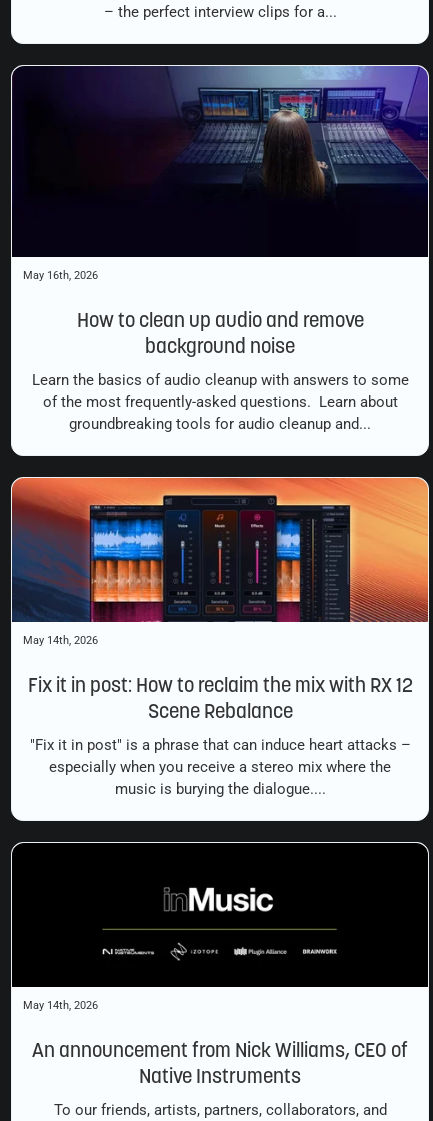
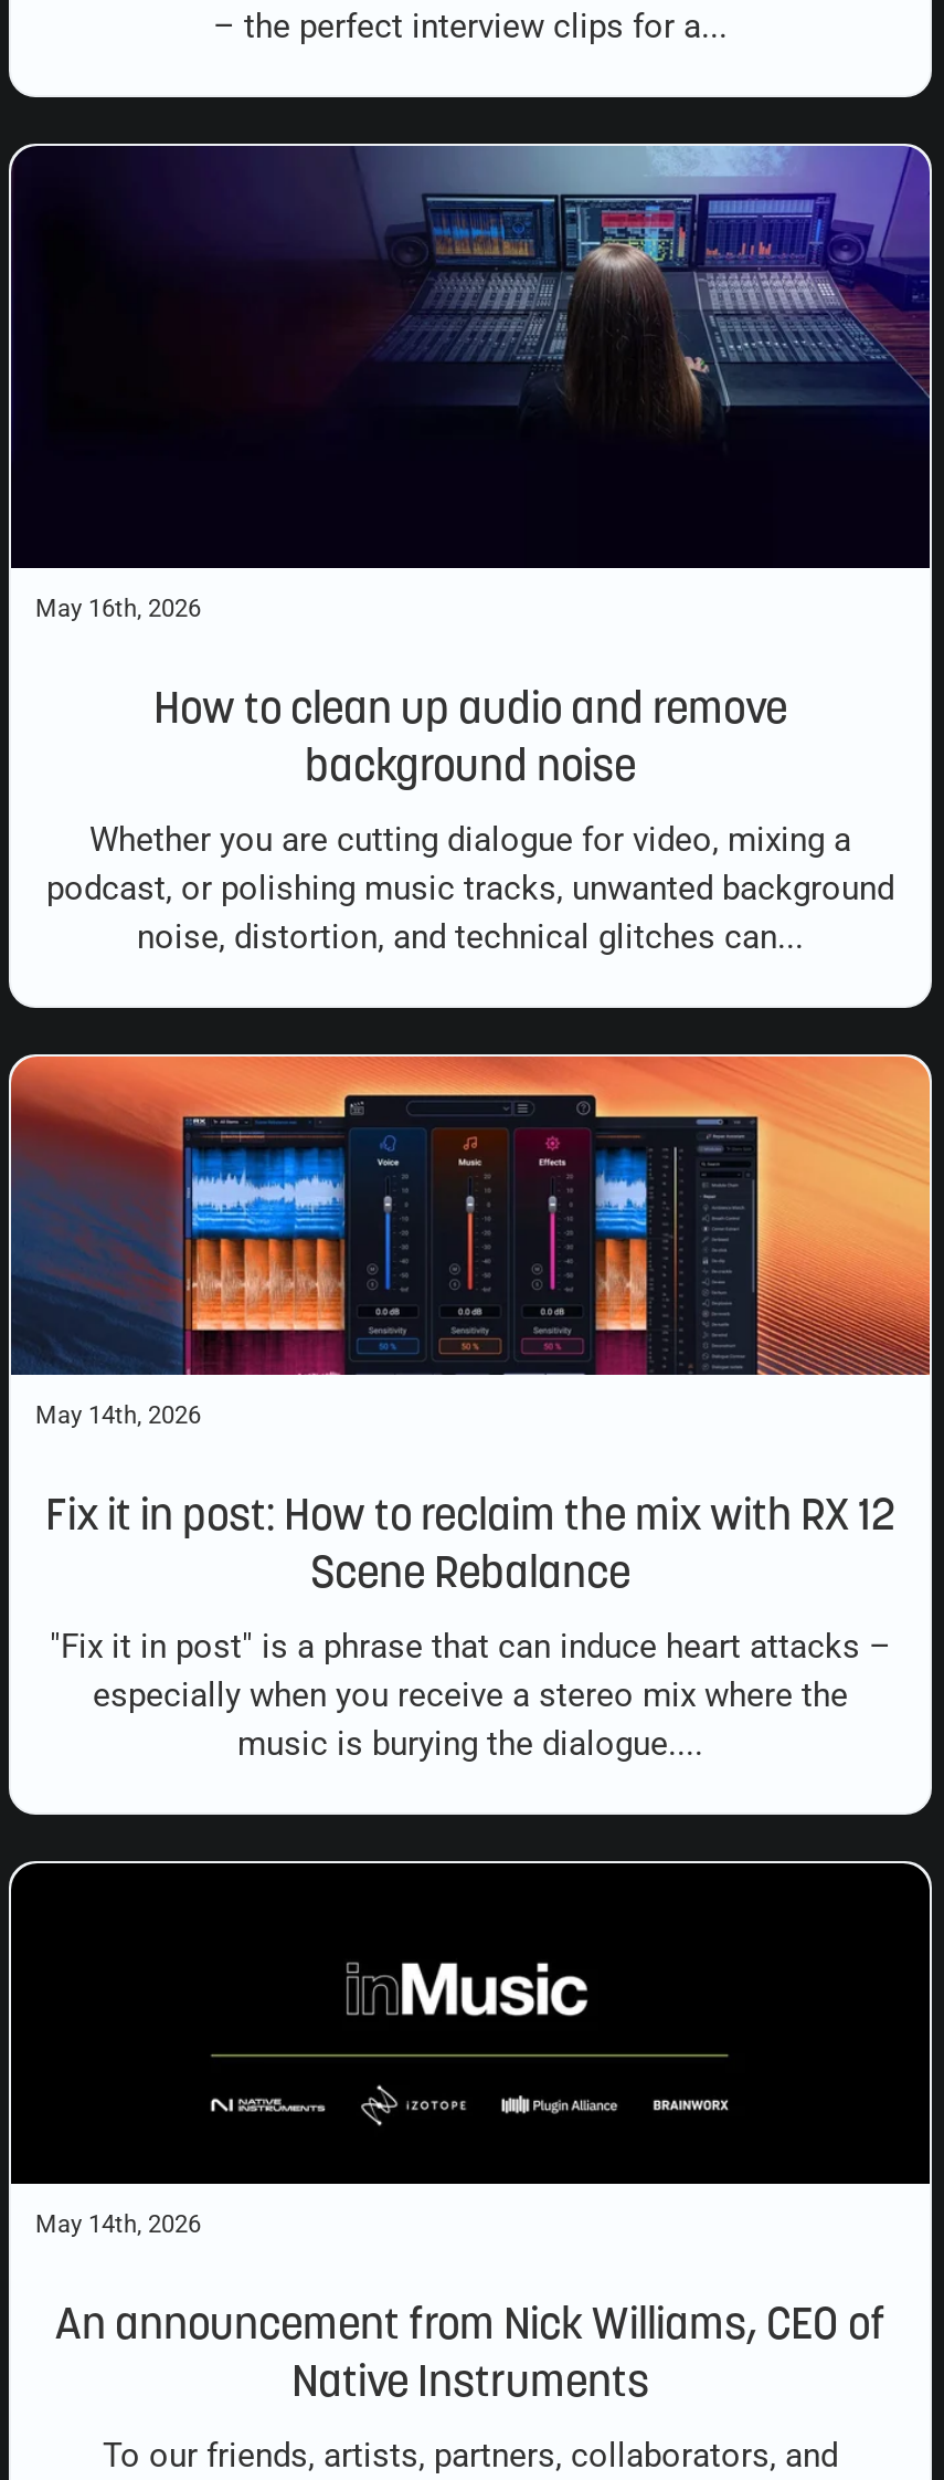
[31,371,408,433] Learn the basics of audio cleanup with answers to some | of the most frequently-asked questions. Learn about | groundbreaking tools for audio cleanup and... -> [46,820,894,957] Whether you are cutting dialogue for video, mixing a | podcast, or polishing music tracks, unwanted background | noise, distortion, and technical glitches can...

